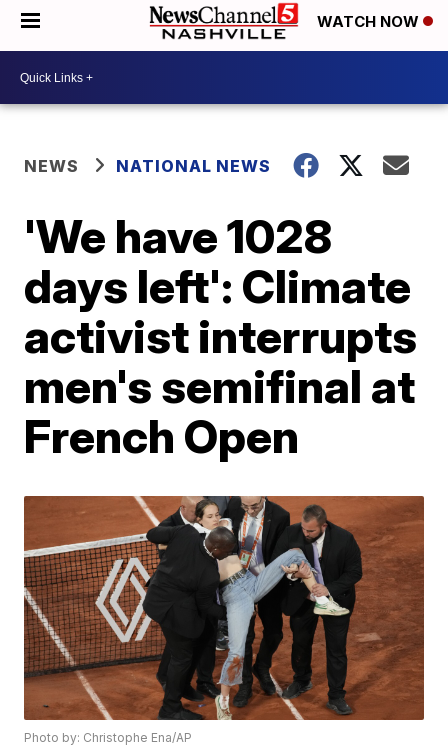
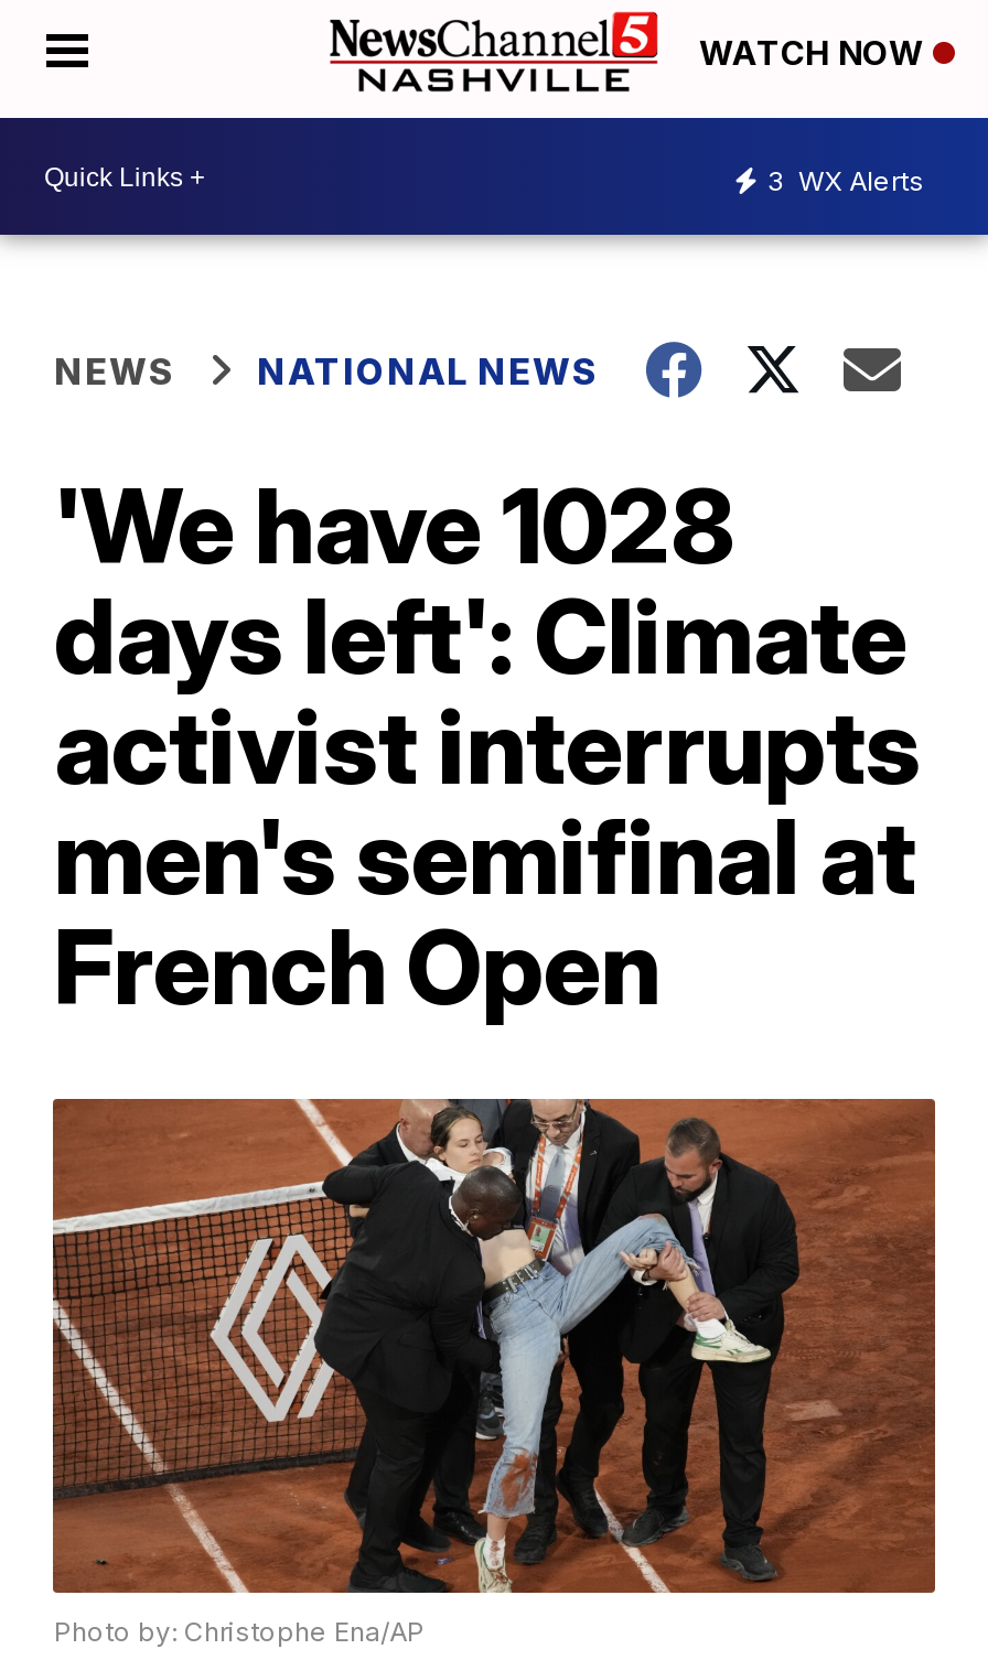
none -> [767,163,924,196] 3 WX Alerts

